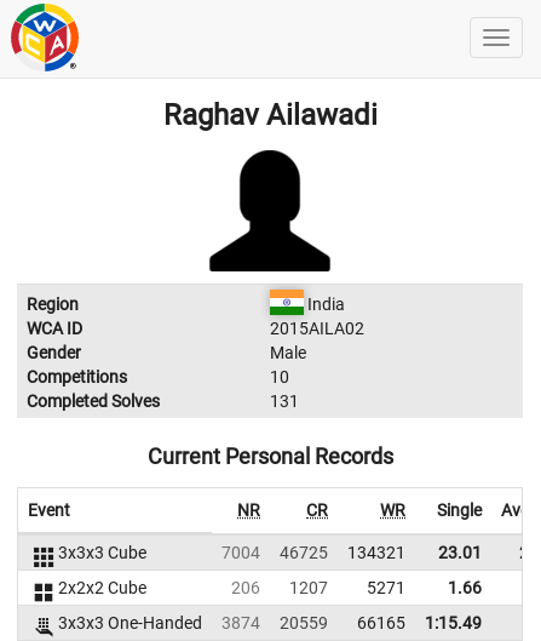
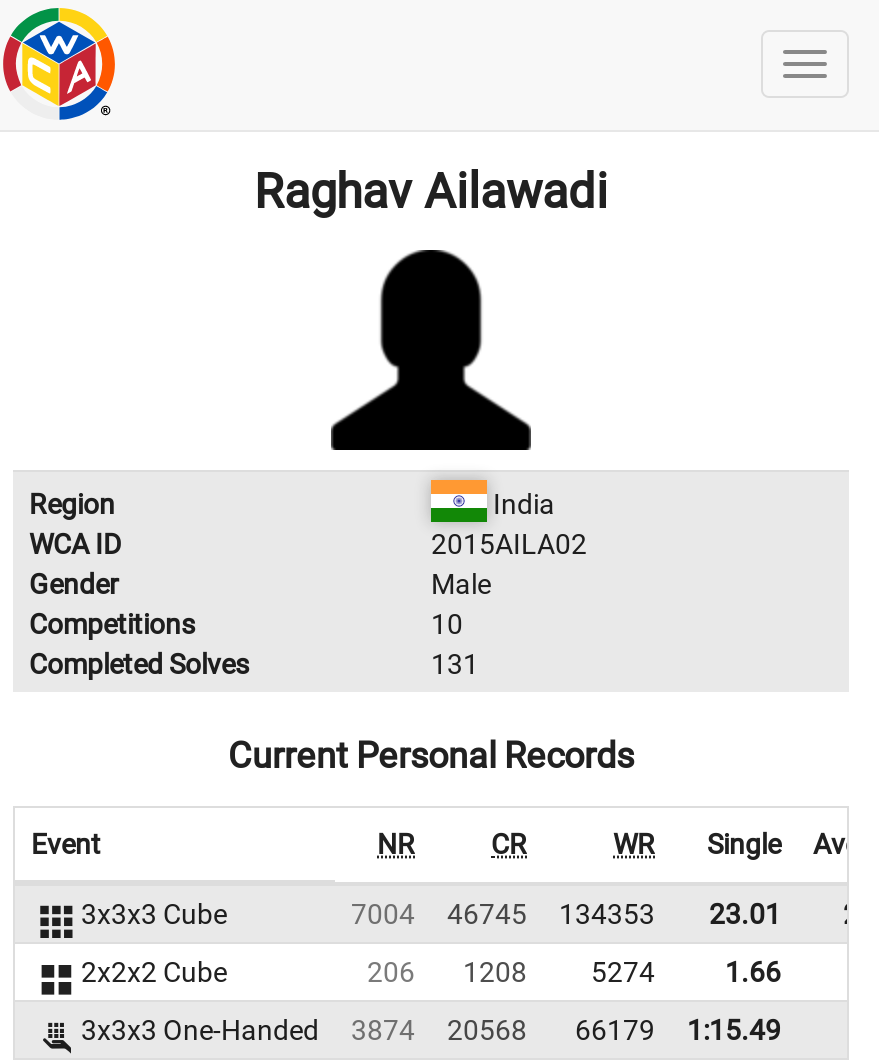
[280,543,328,562] 46725 -> [447,898,527,930] 46745
[347,543,405,562] 134321 -> [559,898,655,930] 134353
[289,578,328,597] 1207 -> [463,956,527,988] 1208
[367,578,405,597] 5271 -> [591,956,655,988] 5274
[280,613,328,633] 20559 -> [447,1014,527,1046] 20568
[357,613,405,633] 66165 -> [575,1014,655,1046] 66179

